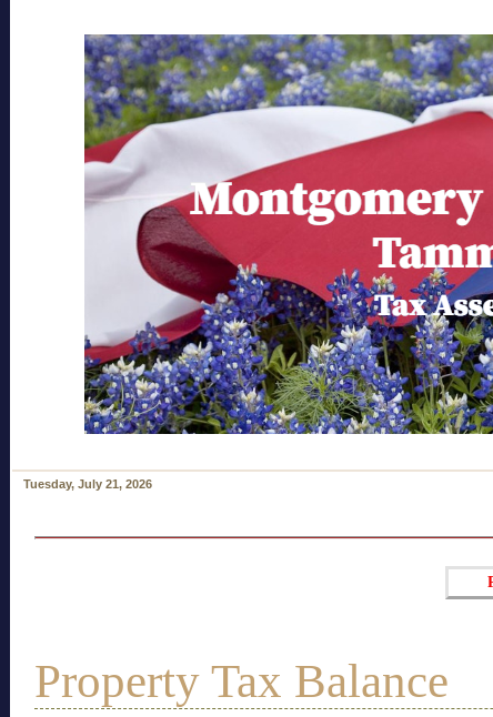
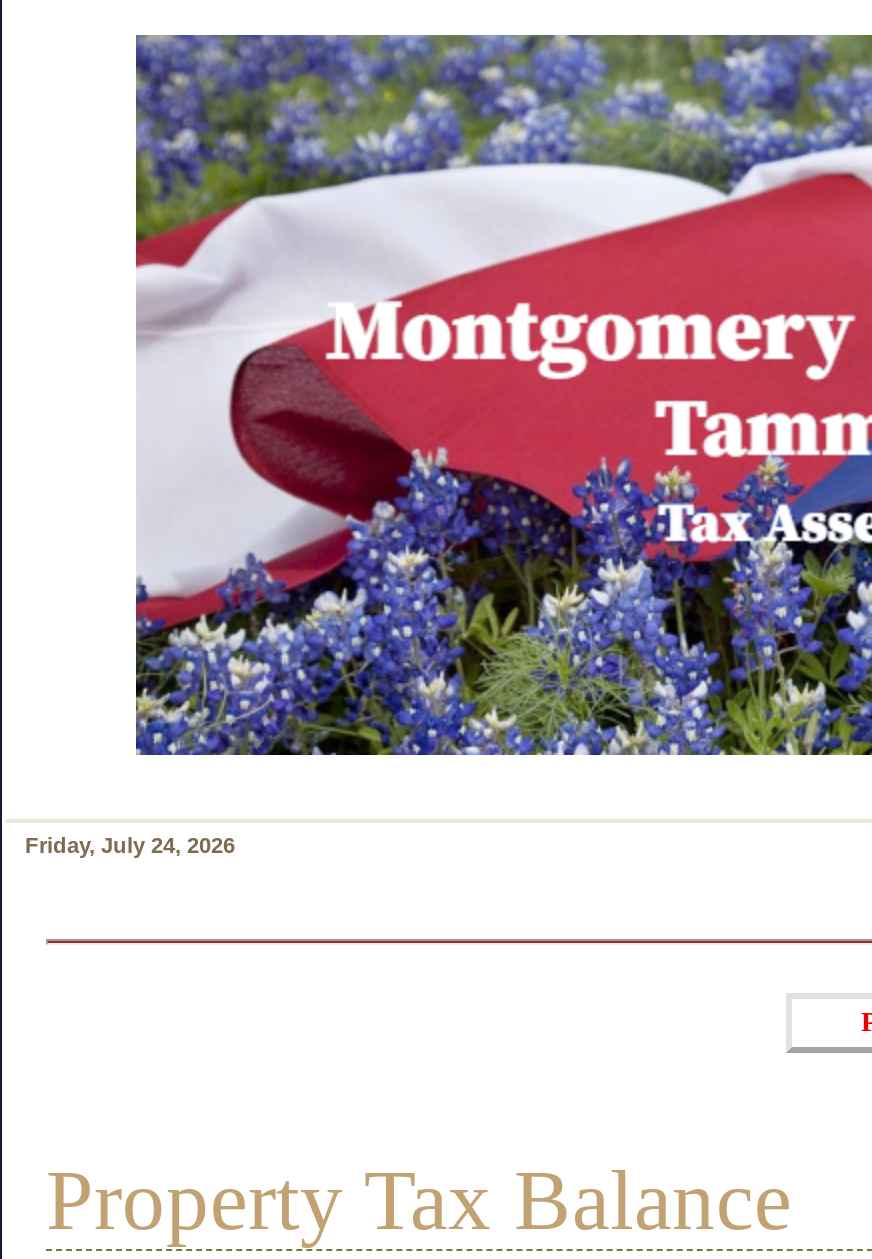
[23,477,152,491] Tuesday, July 21, 2026 -> [25,833,235,857] Friday, July 24, 2026

